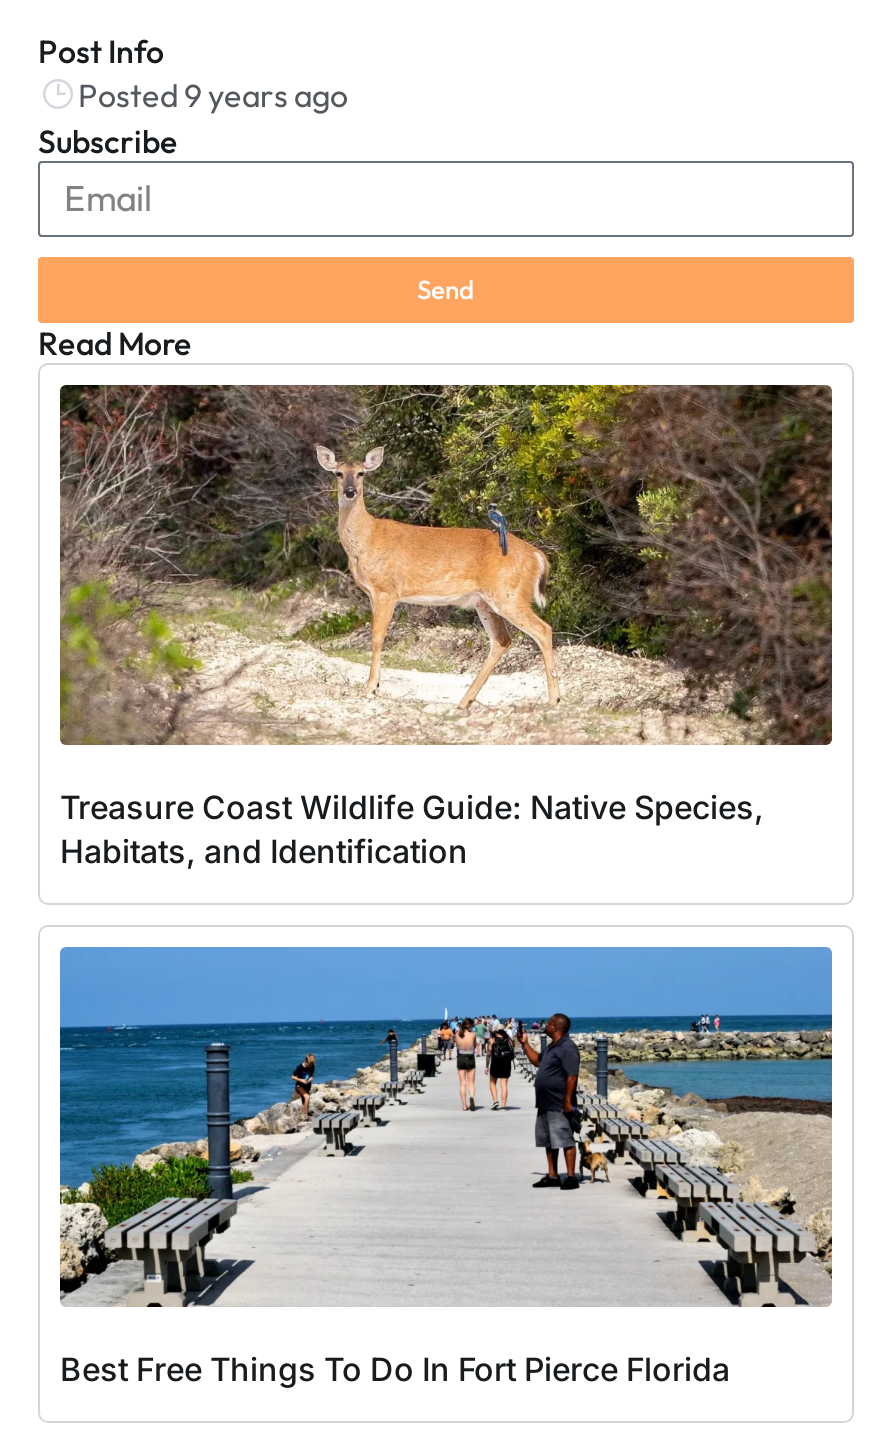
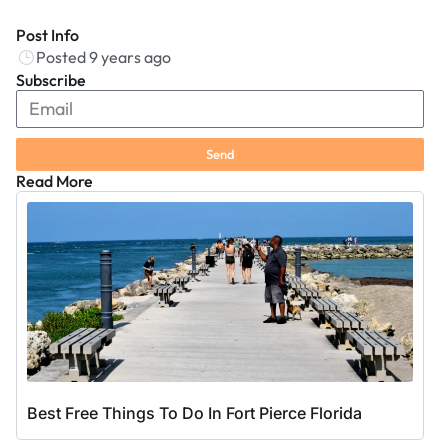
[58,382,834,870] [image] | Treasure Coast Wildlife Guide: Native Species, | Habitats, and Identification -> none

